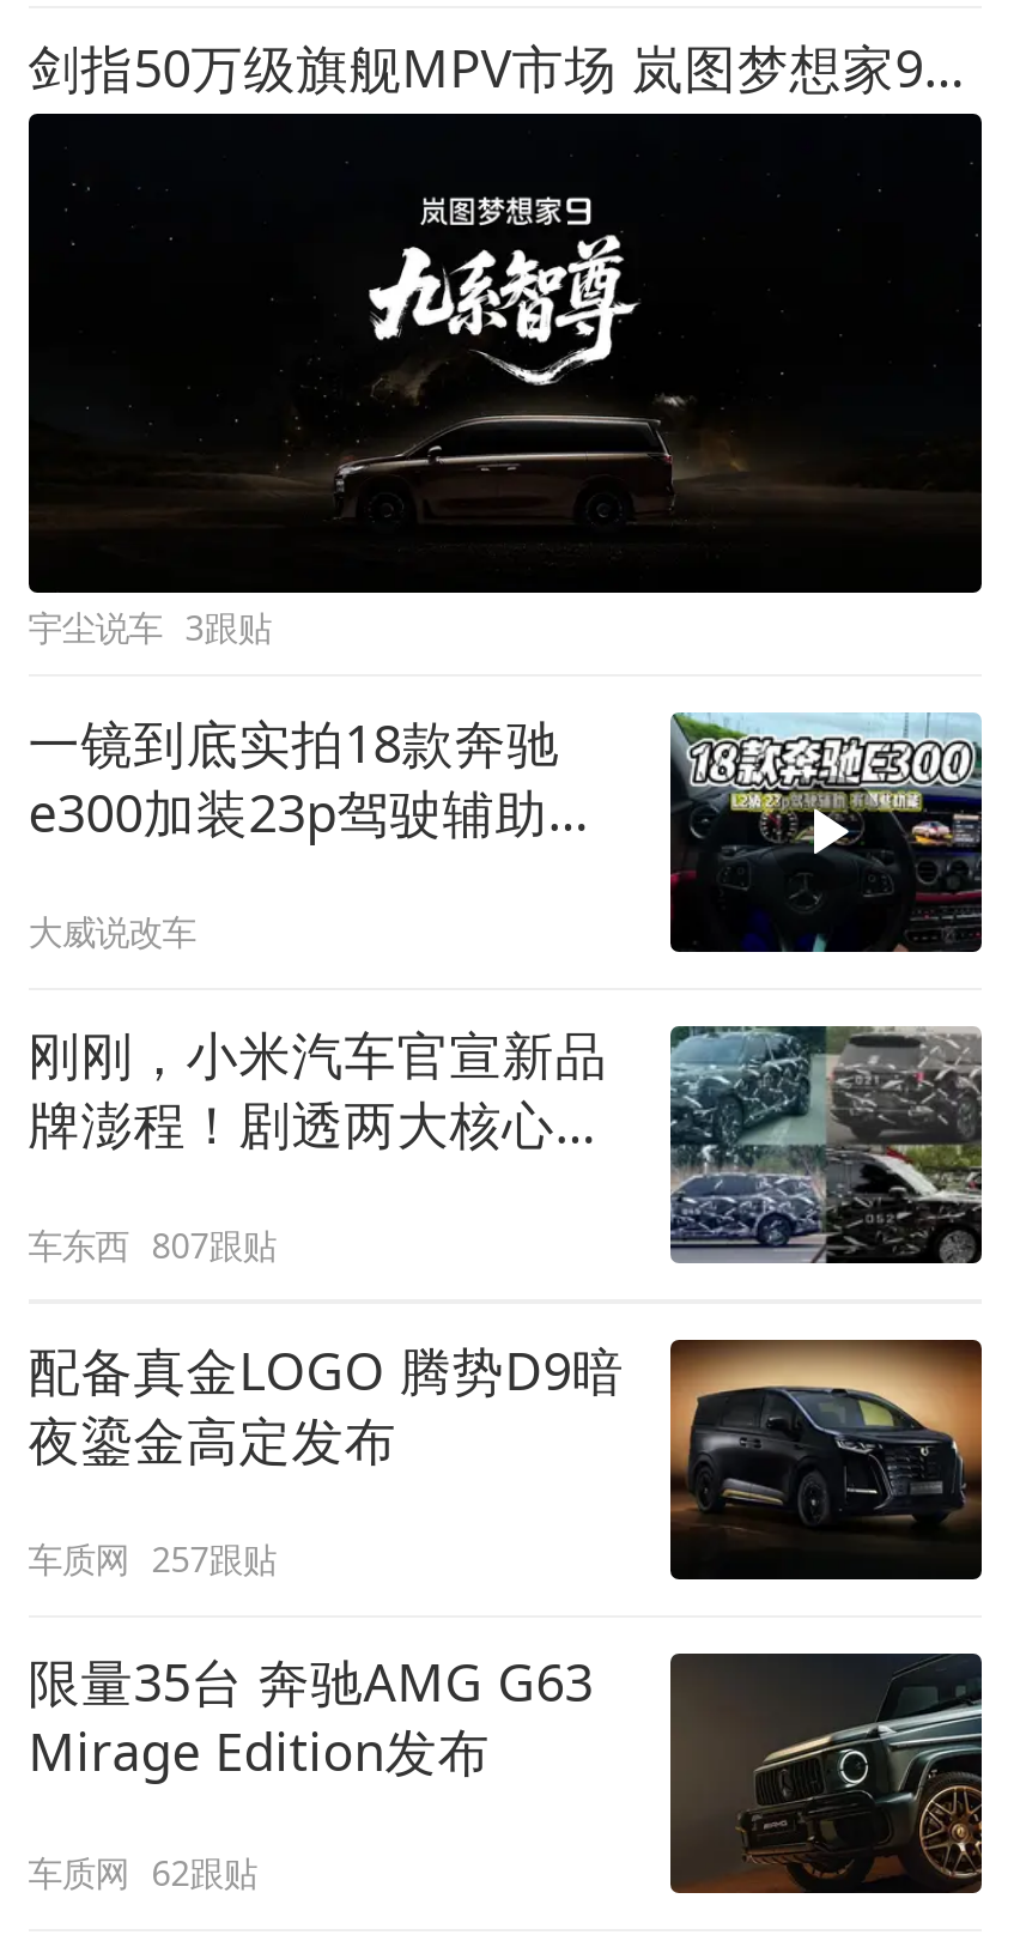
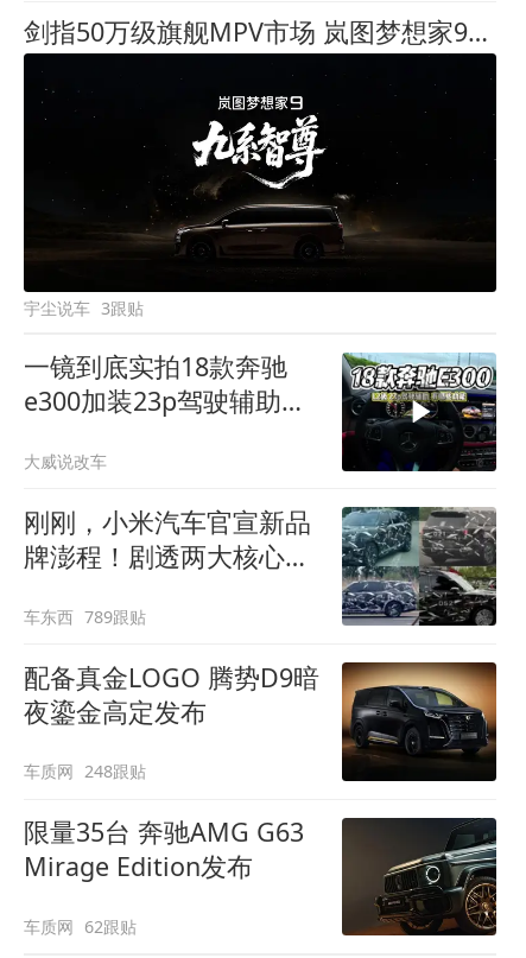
[28,1221,276,1267] 车东西 807跟贴 -> [23,605,146,627] 车东西 789跟贴
[28,1537,276,1582] 车质网 257跟贴 -> [23,760,146,783] 车质网 248跟贴

